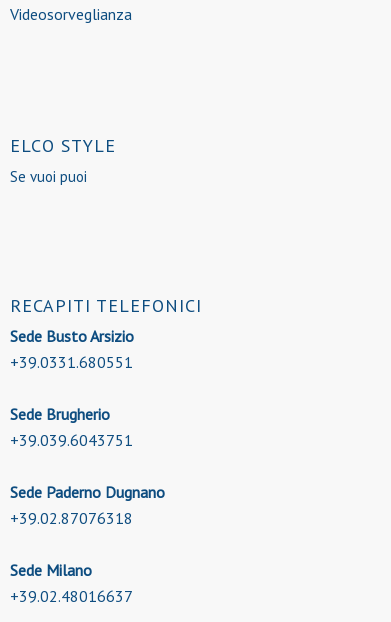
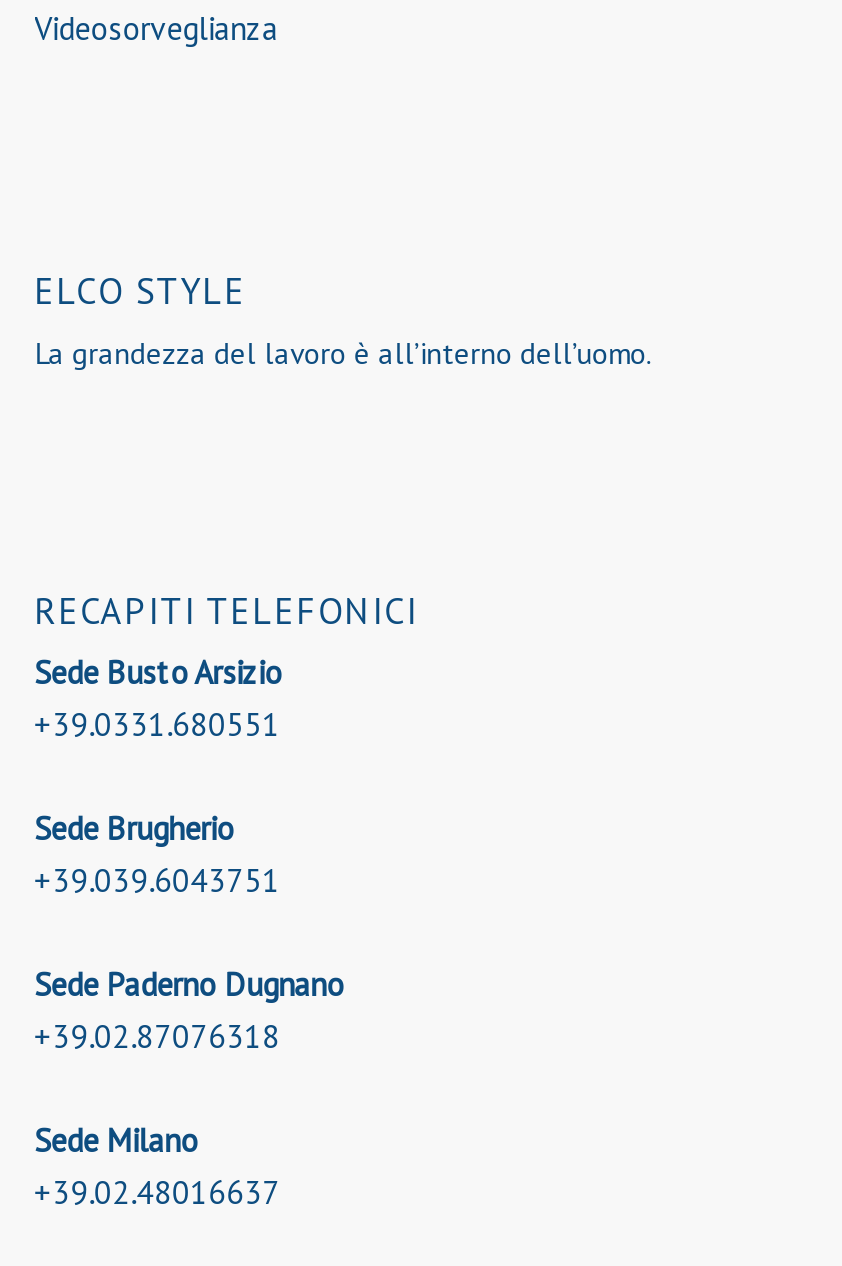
[10,167,87,186] Se vuoi puoi -> [34,335,652,373] La grandezza del lavoro è all’interno dell’uomo.

